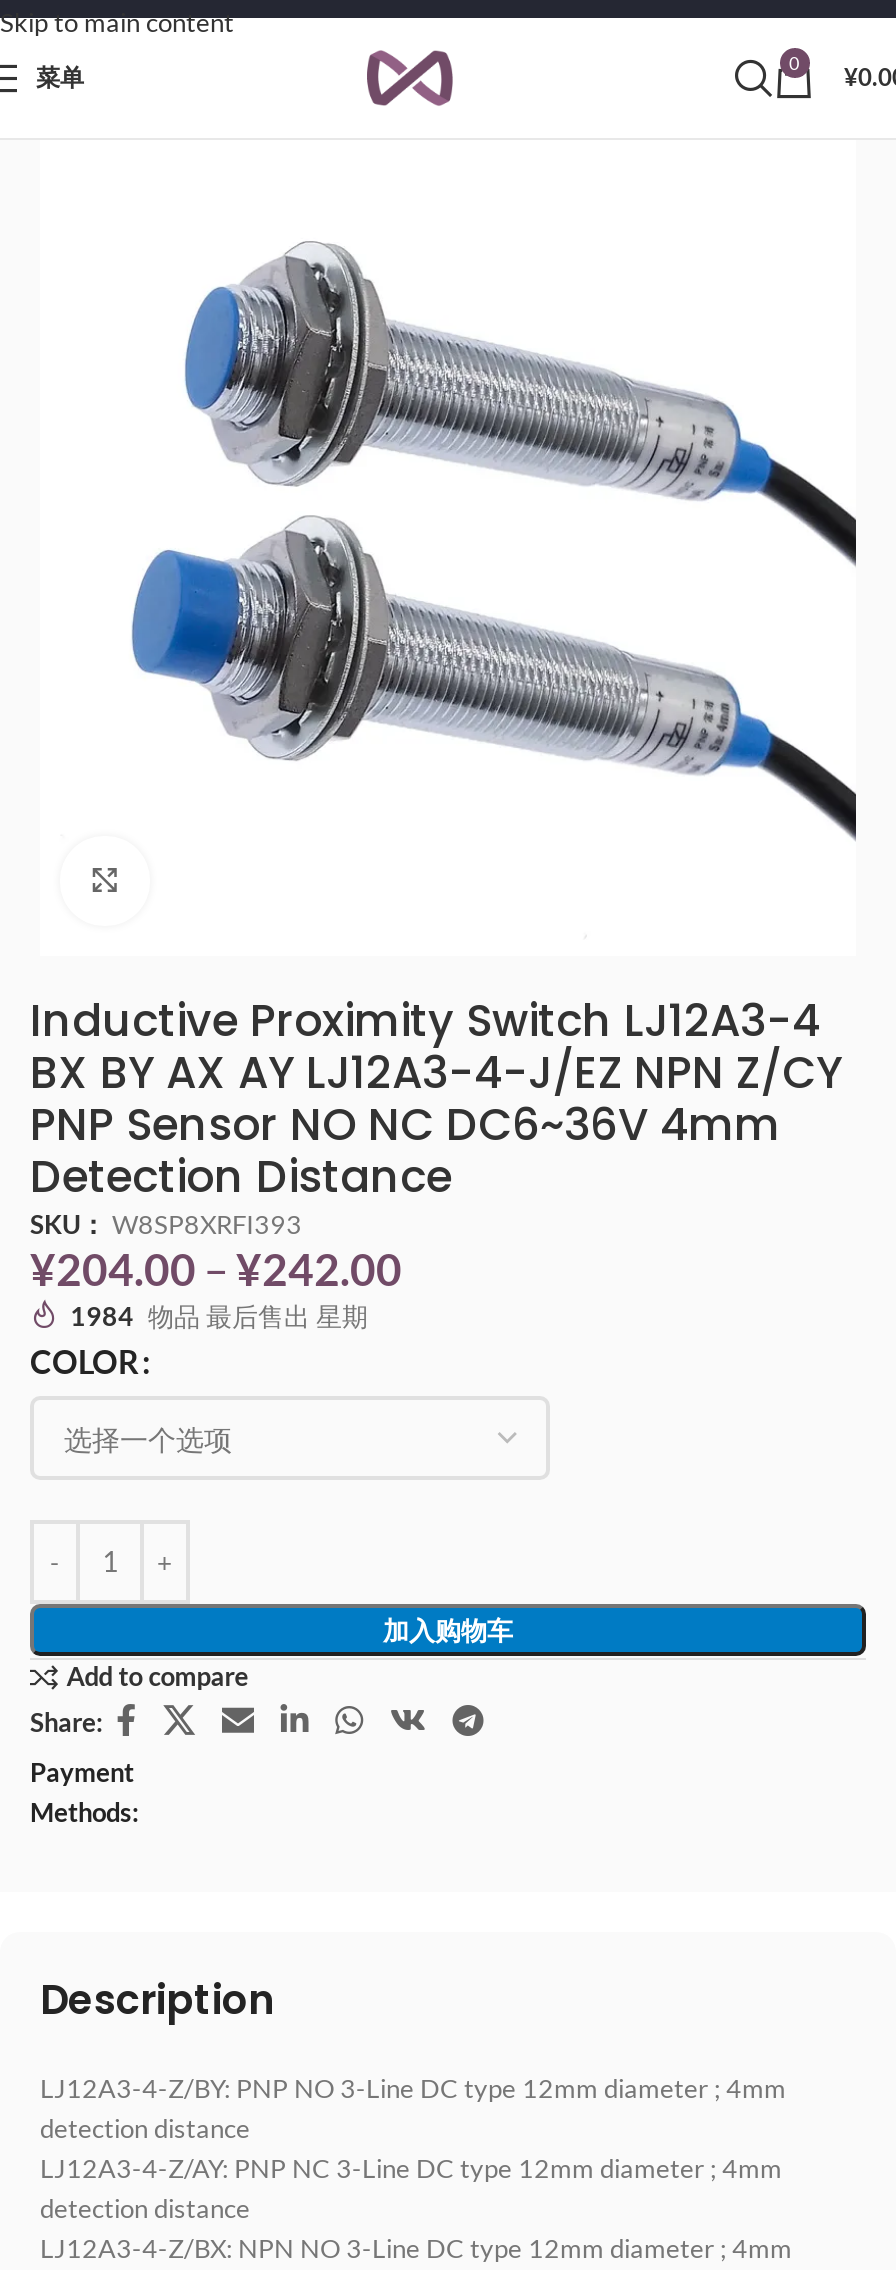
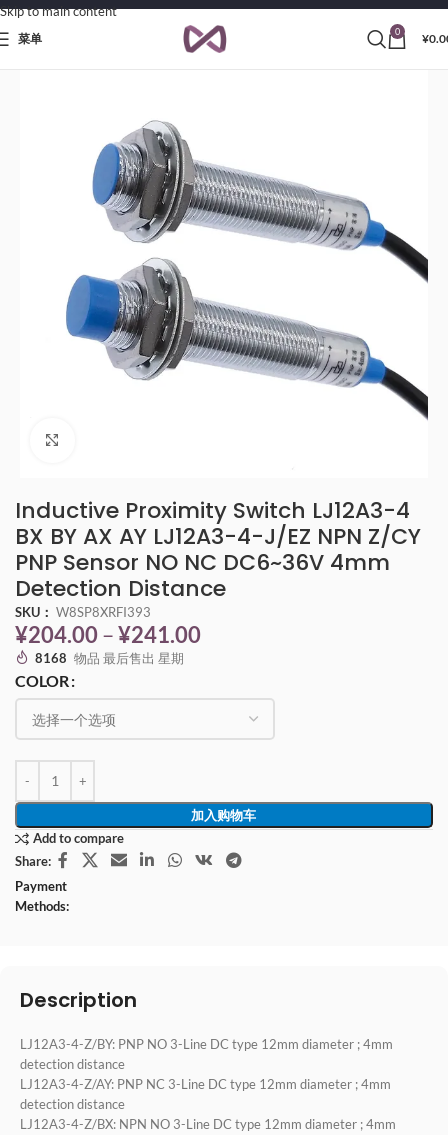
[30,1242,402,1296] ¥204.00 – ¥242.00 -> [15,621,201,648] ¥204.00 – ¥241.00
[70,1300,368,1332] 1984 物品 最后售出 星期 -> [35,650,184,666] 8168 物品 最后售出 星期

